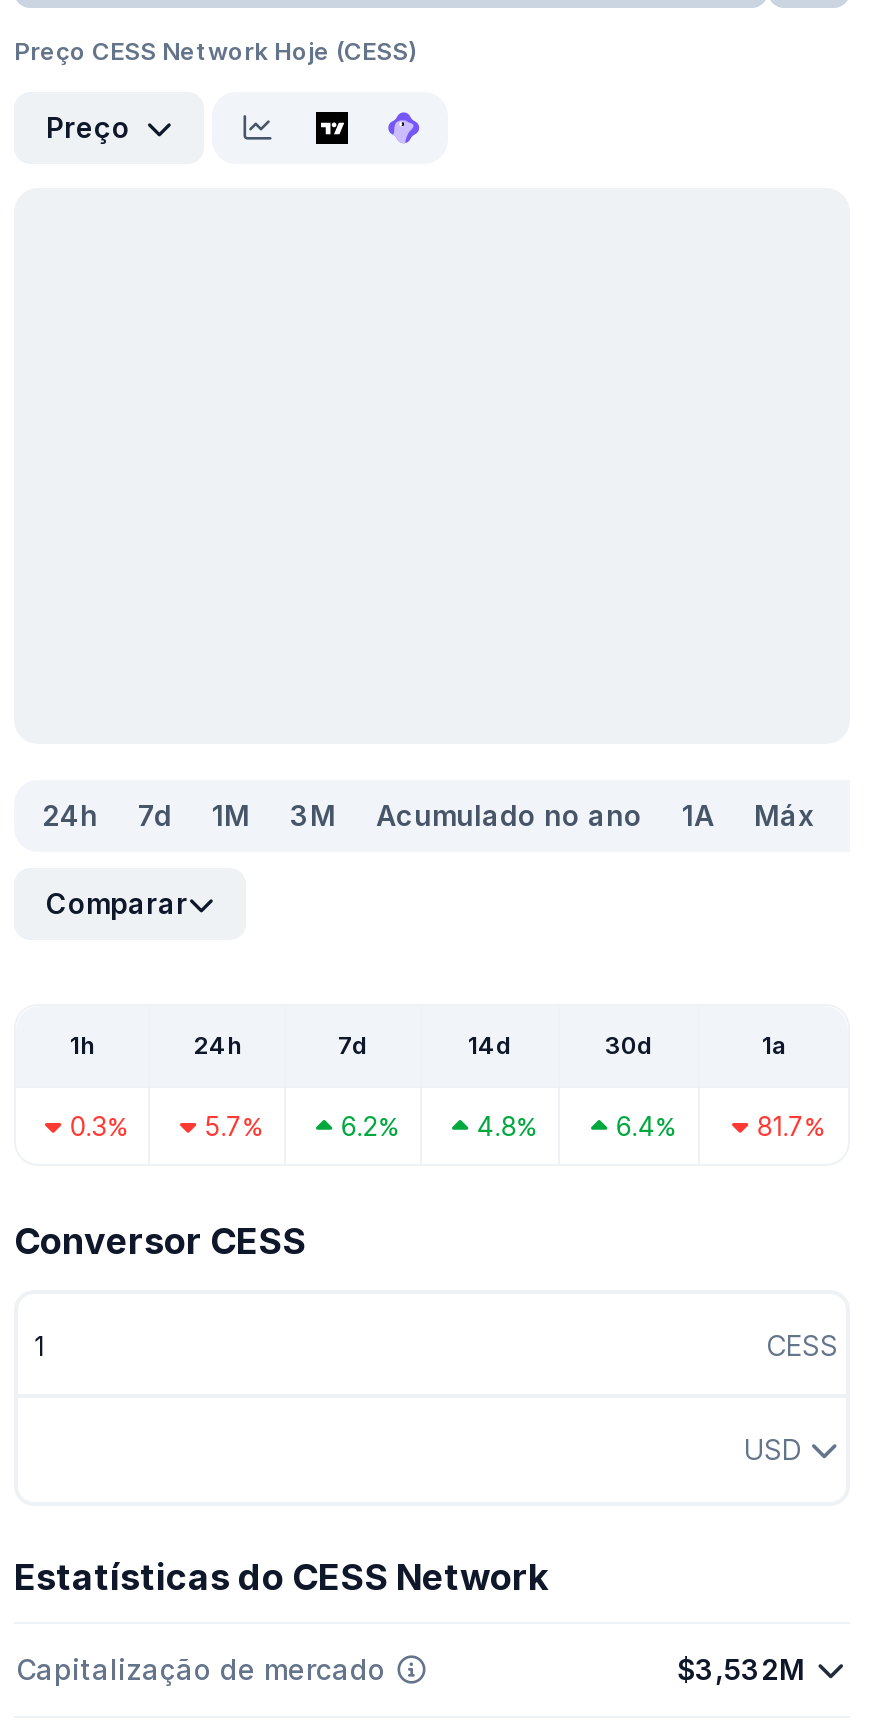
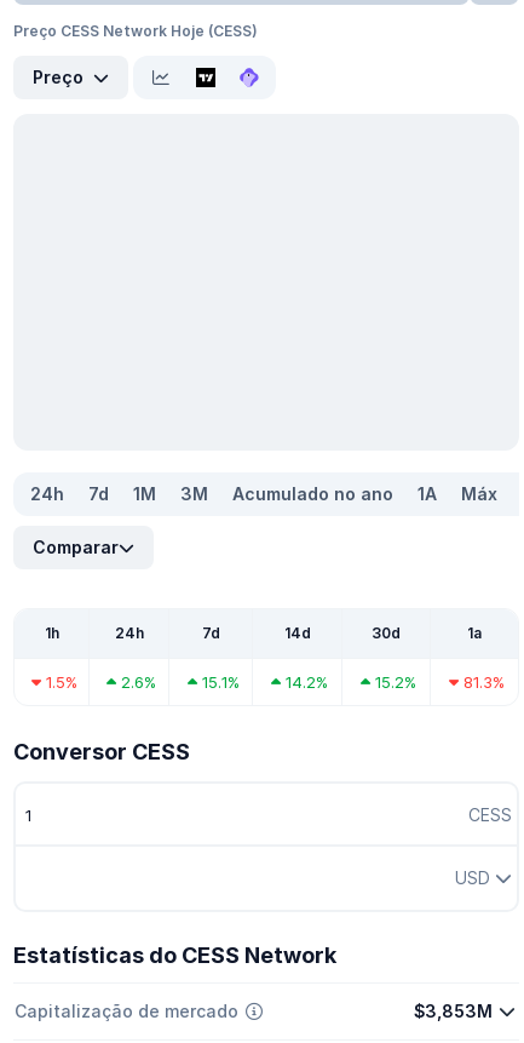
[69,1110,127,1142] 0.3% -> [46,672,77,692] 1.5%
[204,1110,262,1142] 5.7% -> [121,672,156,692] 2.6%
[340,1110,398,1142] 6.2% -> [202,672,239,692] 15.1%
[476,1110,536,1142] 4.8% -> [286,672,328,692] 14.2%
[615,1110,675,1142] 6.4% -> [375,672,416,692] 15.2%
[756,1110,824,1142] 81.7% -> [464,672,505,692] 81.3%
[677,1652,805,1686] $3,532M -> [413,1001,492,1021] $3,853M

